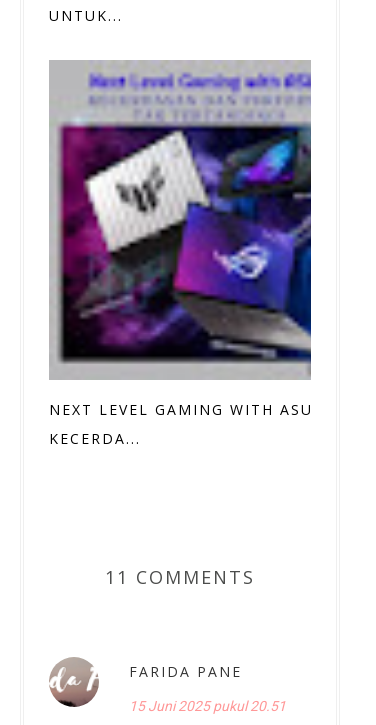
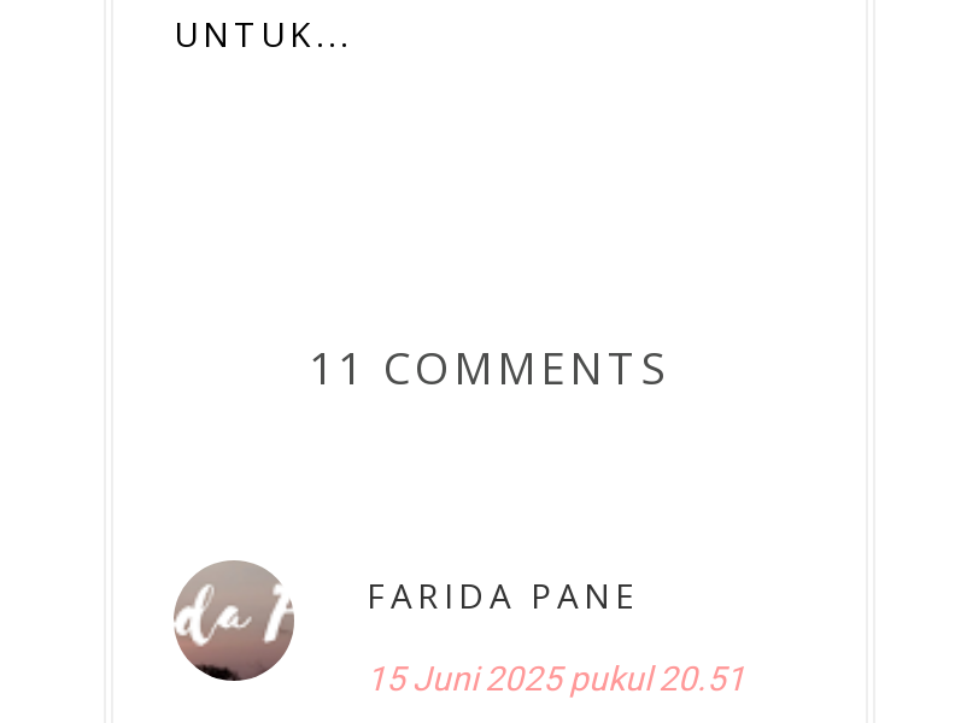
[49,60,323,448] [image] | NEXT LEVEL GAMING WITH ASUS | KECERDA... -> none

